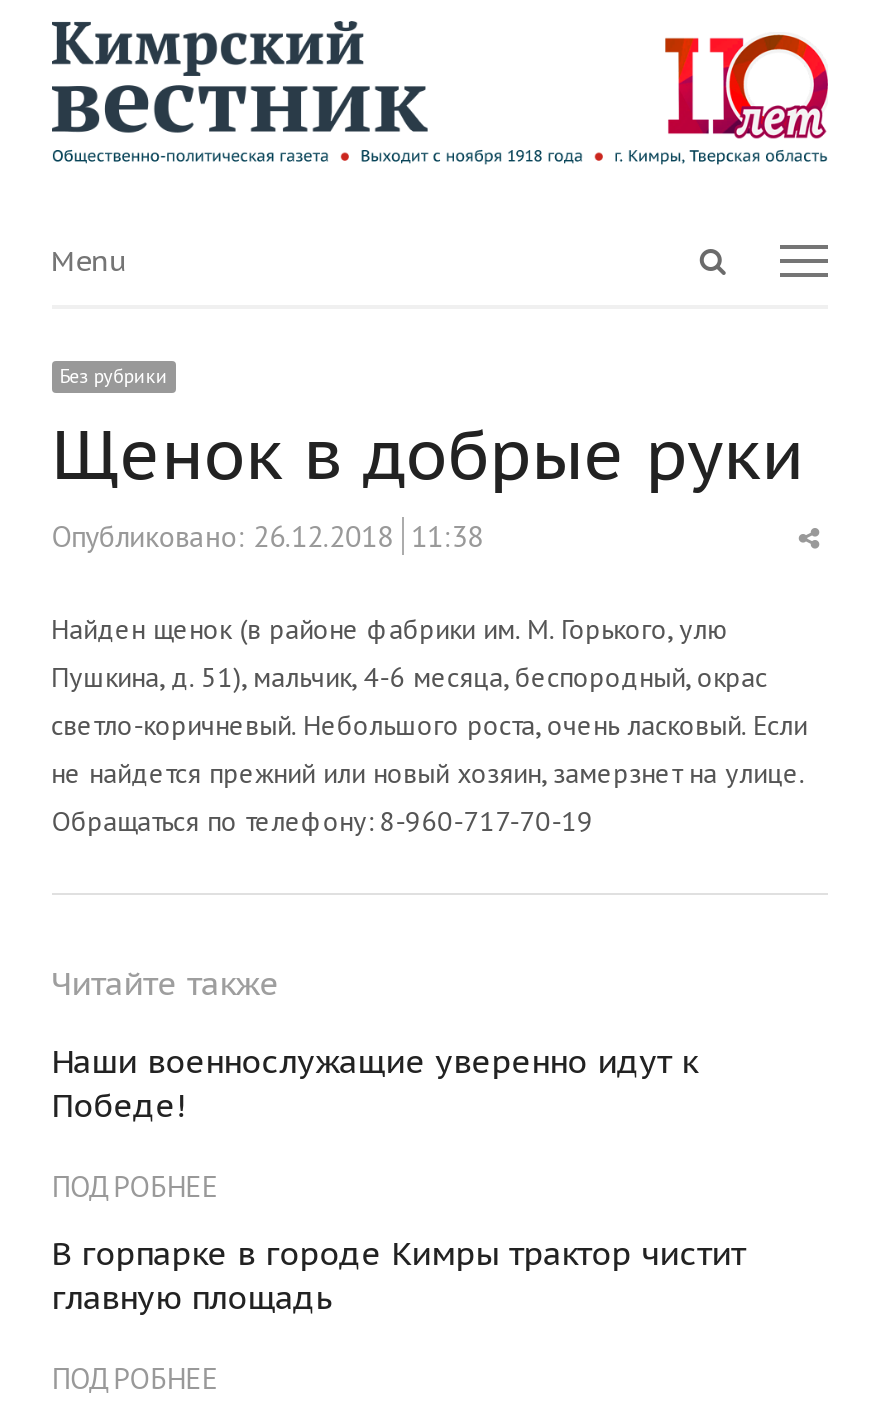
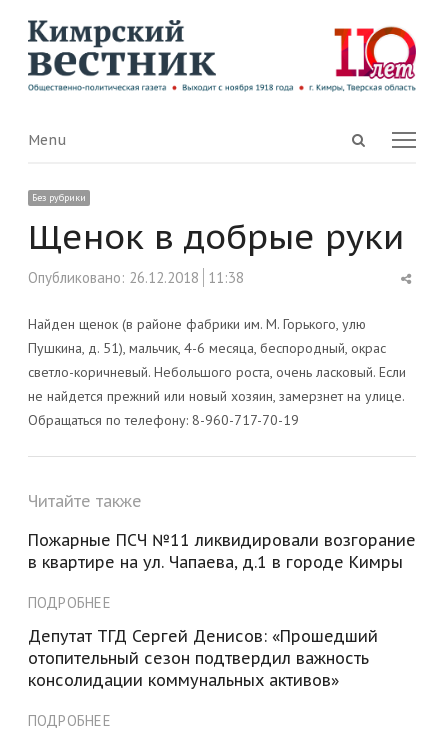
[51,1040,697,1124] Наши военнослужащие уверенно идут к | Победе! -> [28,530,416,572] Пожарные ПСЧ №11 ликвидировали возгорание | в квартире на ул. Чапаева, д.1 в городе Кимры
[51,1232,745,1316] В горпарке в городе Кимры трактор чистит | главную площадь -> [28,626,378,690] Депутат ТГД Сергей Денисов: «Прошедший | отопительный сезон подтвердил важность | консолидации коммунальных активов»

